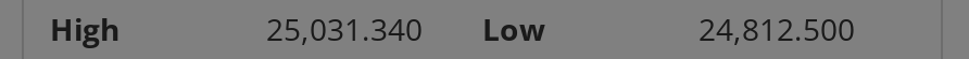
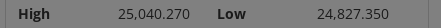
[266,9,545,49] 25,031.340 Low -> [117,4,246,23] 25,040.270 Low
[699,9,855,49] 24,812.500 -> [316,4,388,23] 24,827.350

